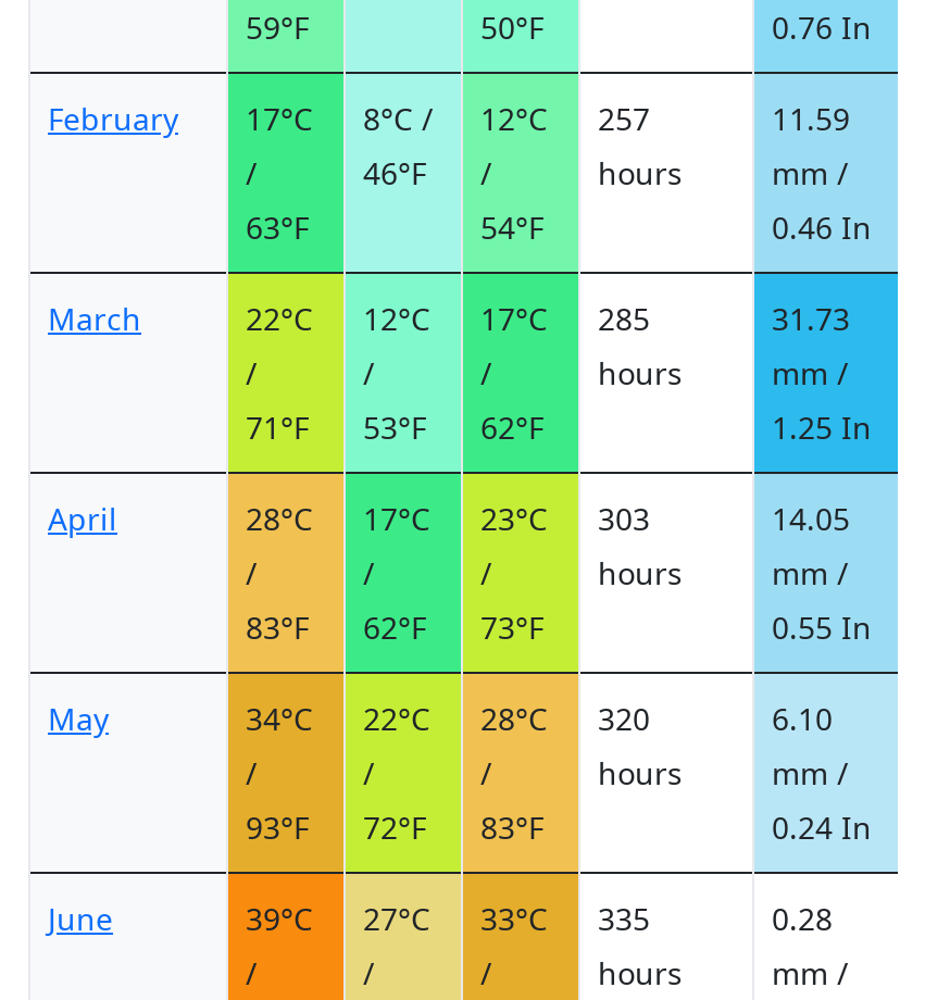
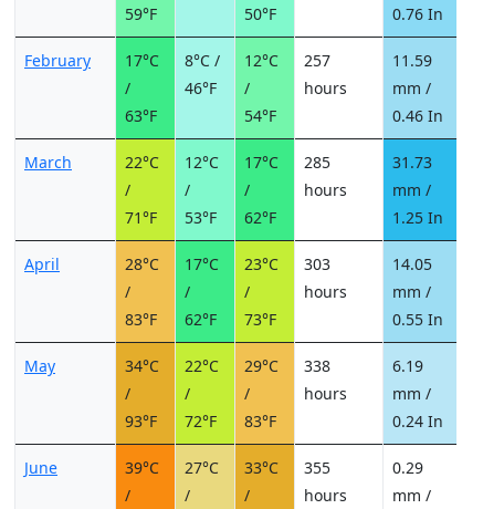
[480,698,548,739] 28°C -> [244,355,279,376] 29°C
[598,698,650,739] 320 -> [304,355,330,376] 338
[772,698,833,739] 6.10 -> [392,355,423,376] 6.19
[246,898,650,939] 39°C 27°C 33°C 335 -> [125,457,330,478] 39°C 27°C 33°C 355
[772,898,833,939] 0.28 -> [392,457,423,478] 0.29

